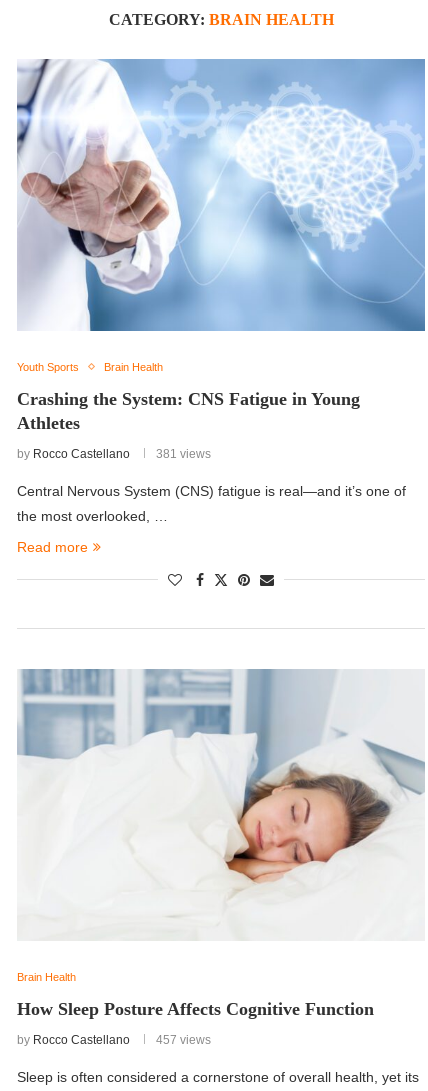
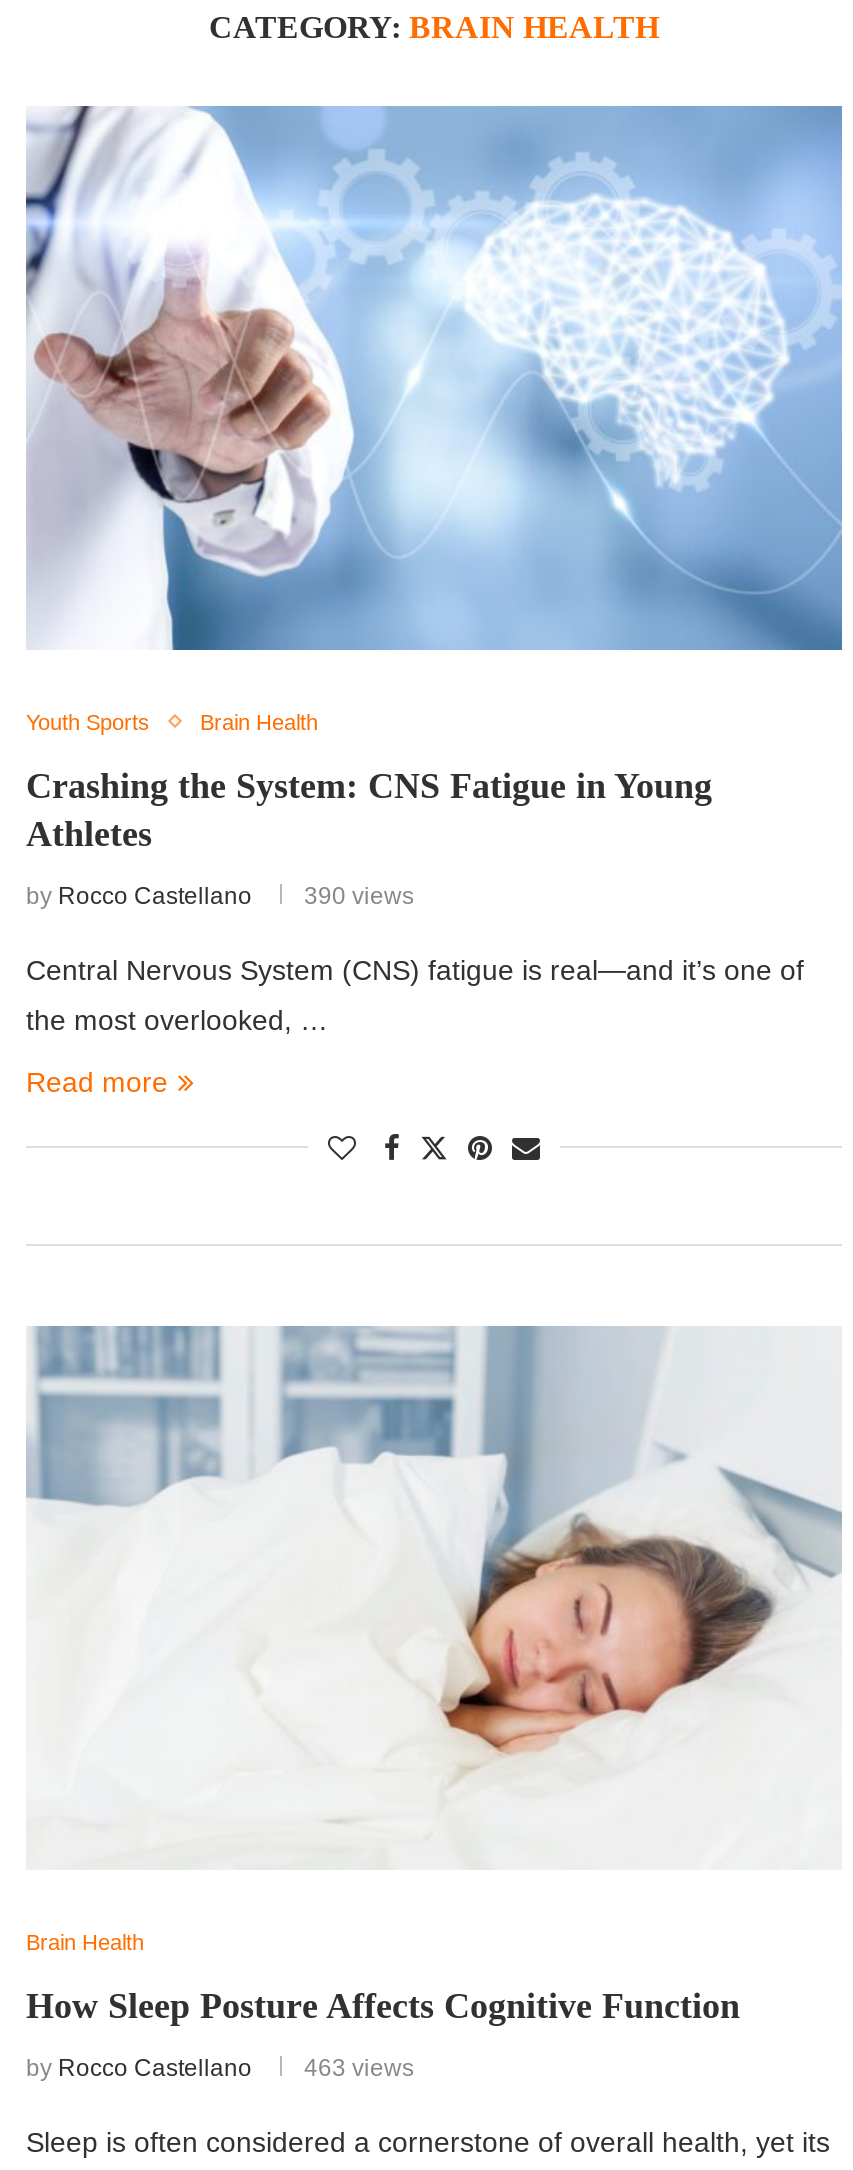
[17,447,211,461] by Rocco Castellano 381 views -> [26,882,414,910] by Rocco Castellano 390 views
[17,1033,211,1047] by Rocco Castellano 457 views -> [26,2054,414,2082] by Rocco Castellano 463 views

